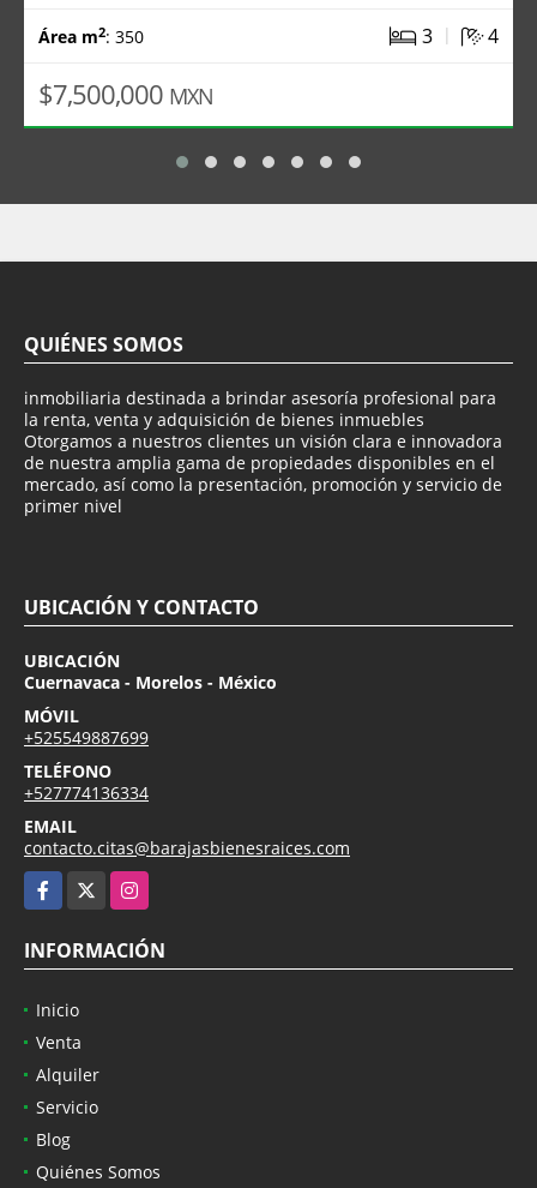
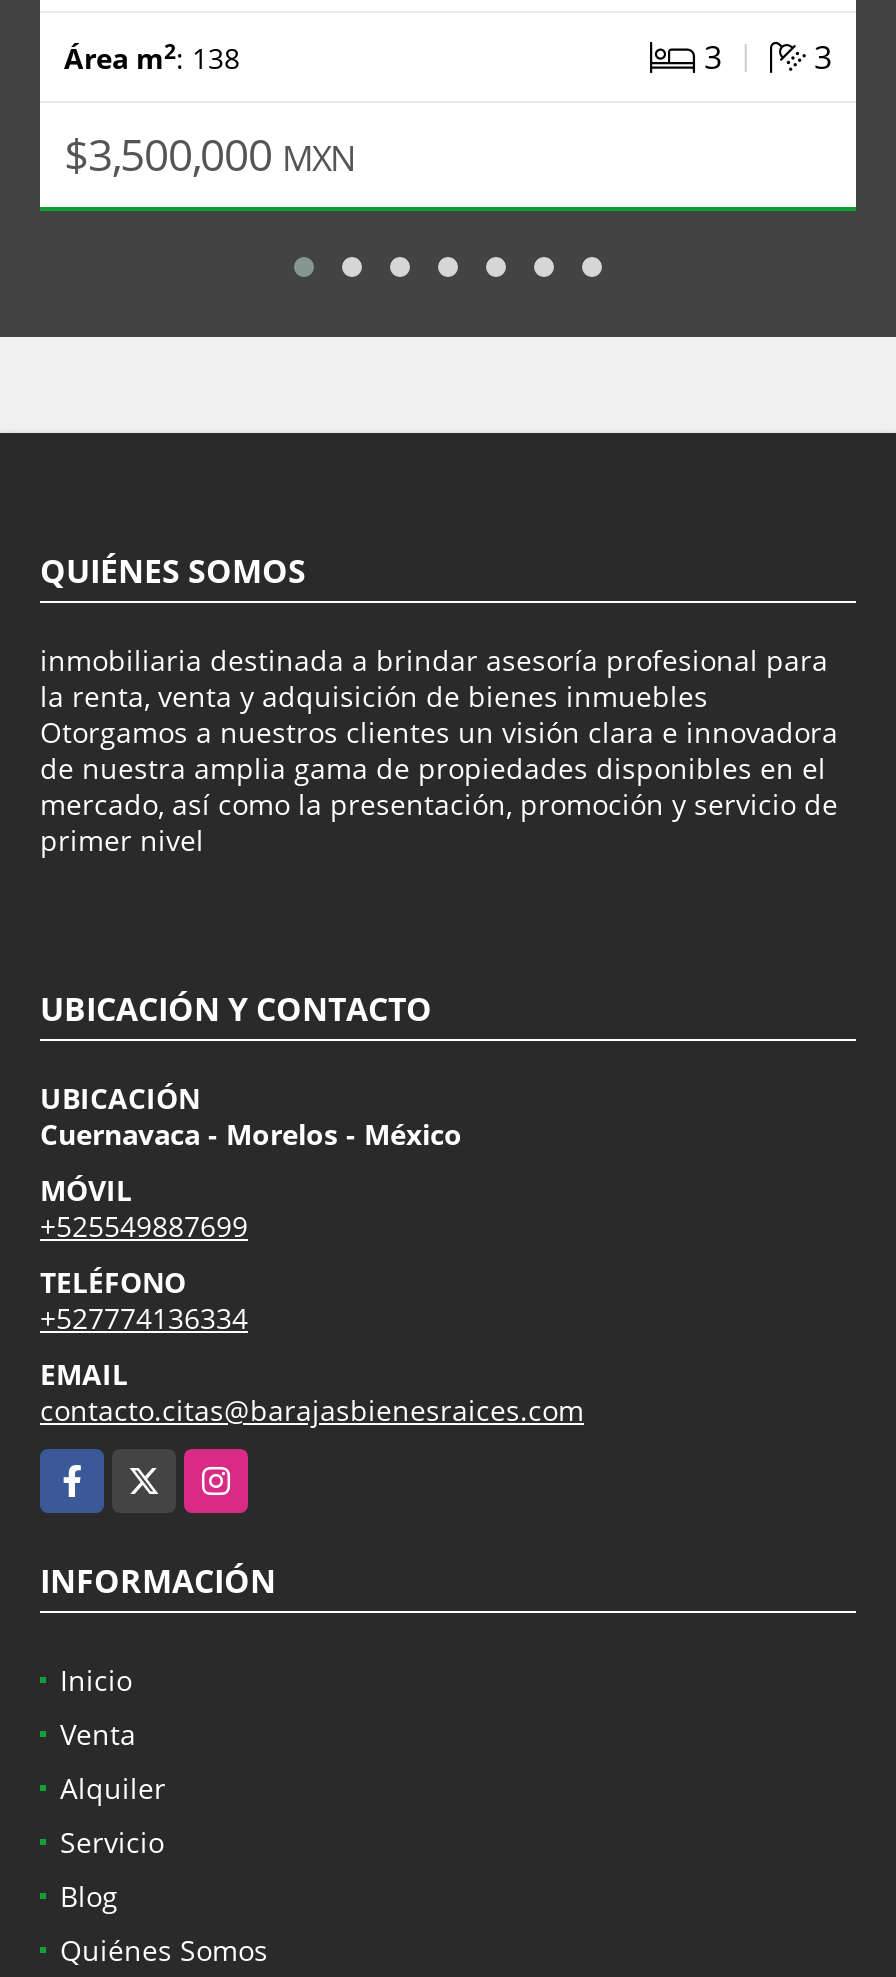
[38,24,144,48] Área m2: 350 -> [64,37,240,77] Área m2: 138
[488,23,499,49] 4 -> [814,35,832,79] 3
[38,76,213,112] $7,500,000 MXN -> [64,123,356,183] $3,500,000 MXN

